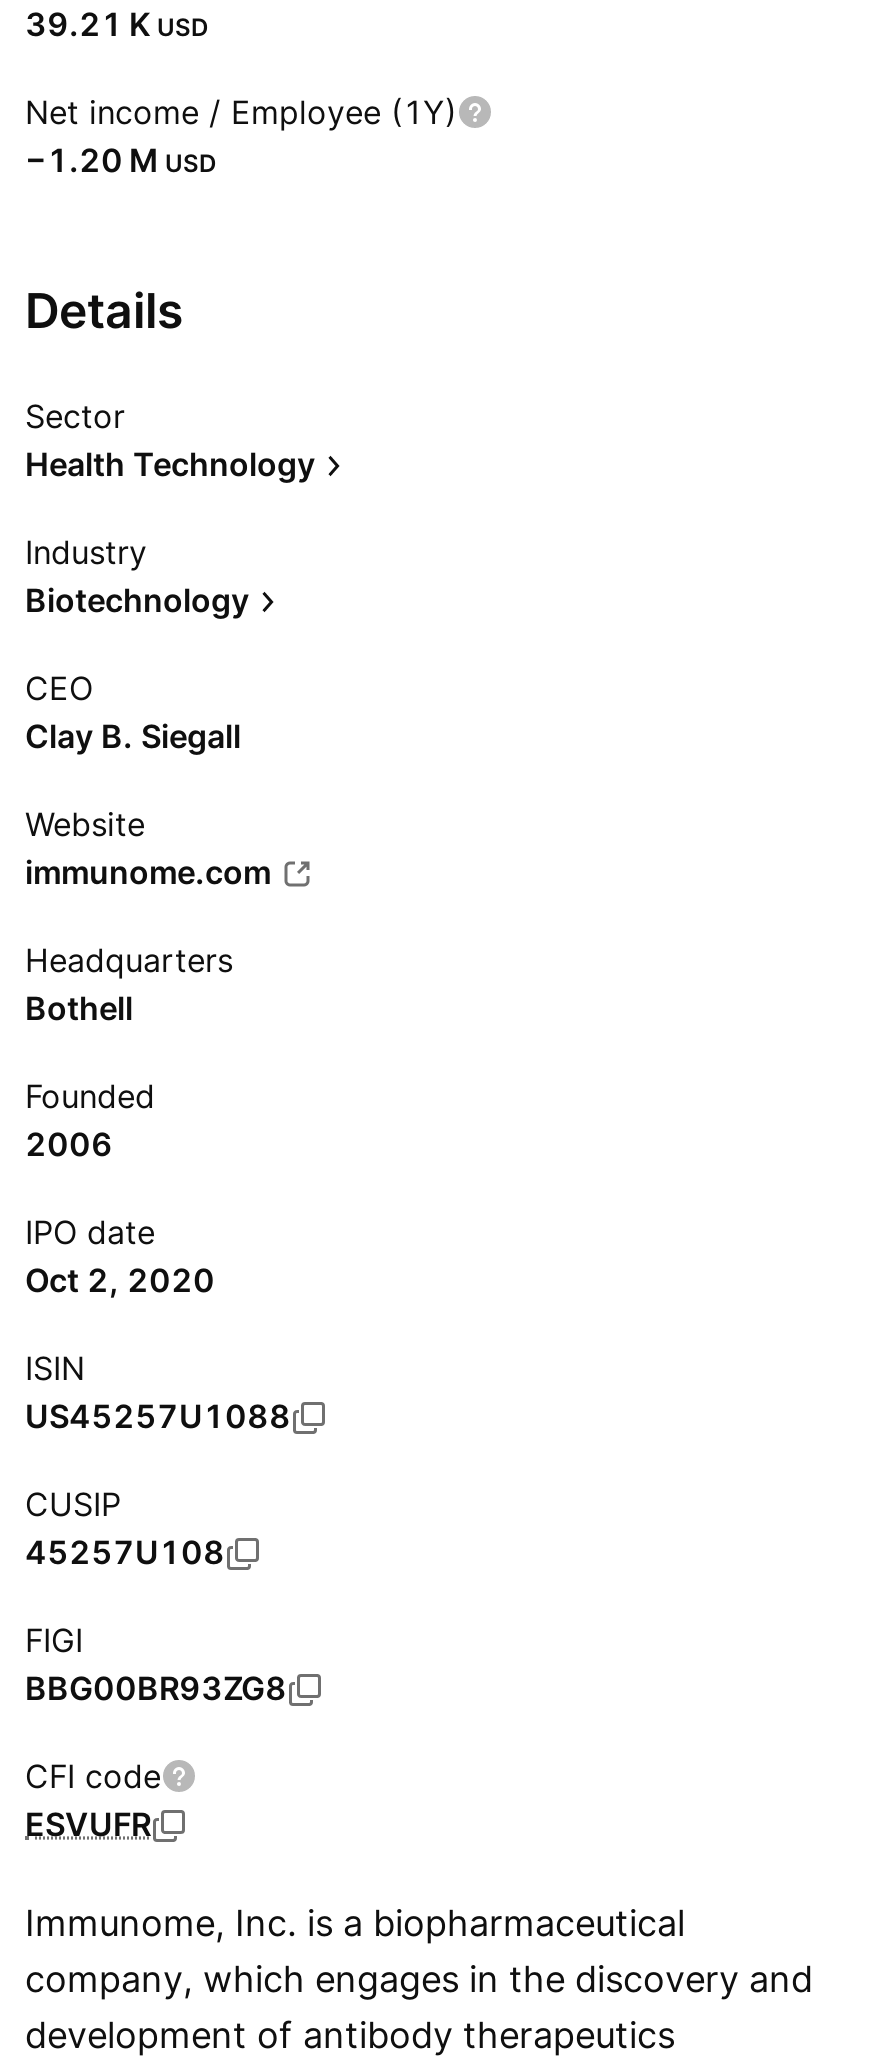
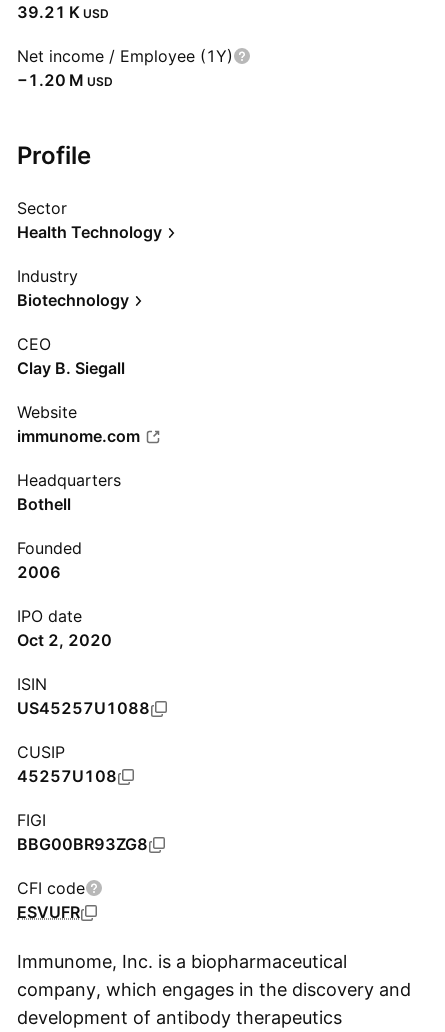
[25,282,183,340] Details -> [17,141,91,170] Profile

